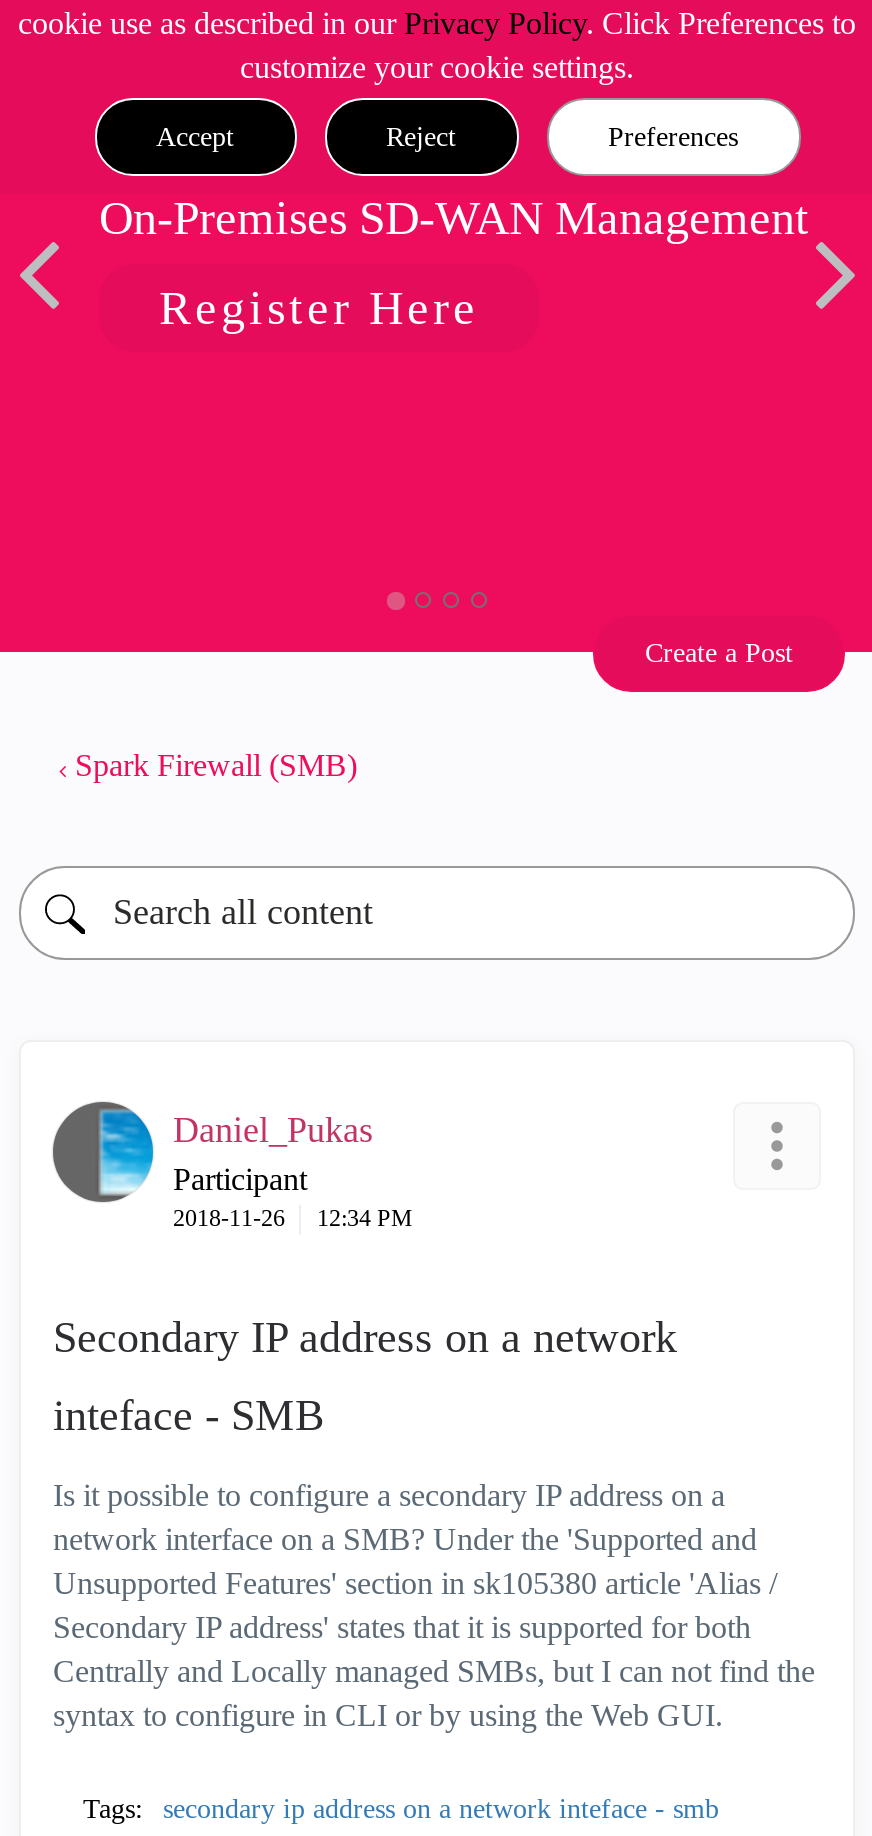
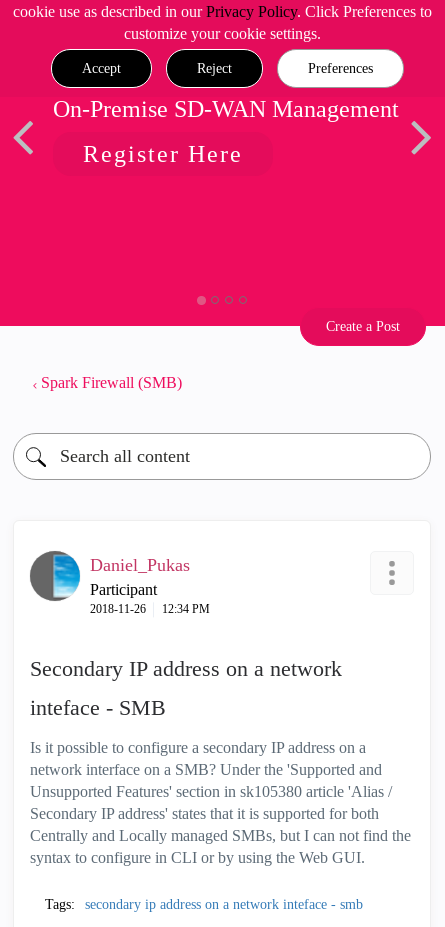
[99,192,809,244] On-Premises SD-WAN Management -> [53,96,399,122] On-Premise SD-WAN Management

